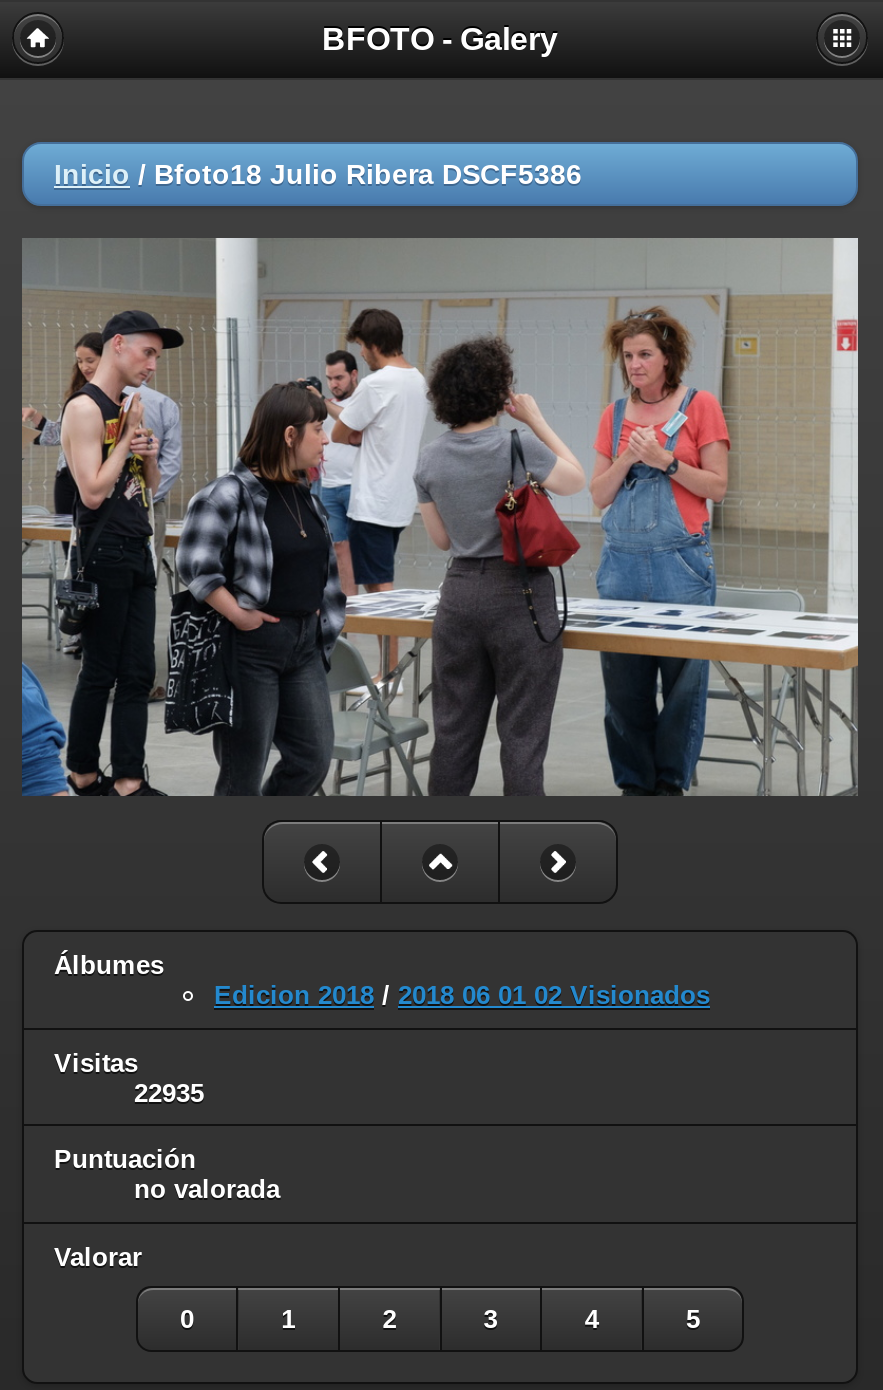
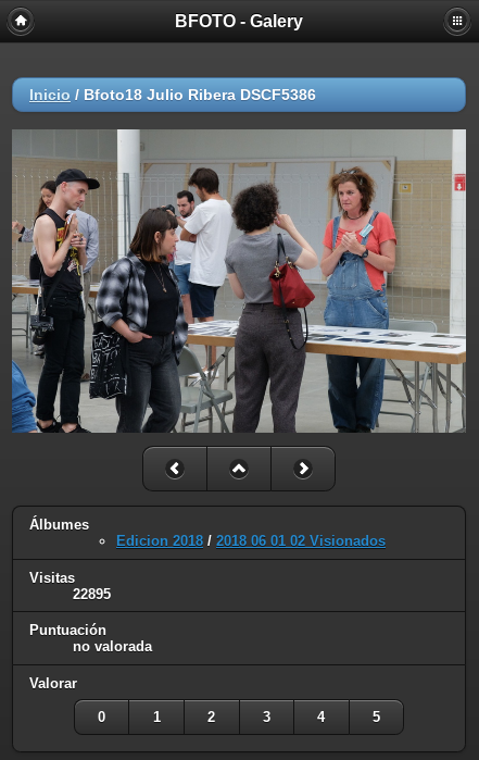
[134,1077,204,1107] 22935 -> [73,585,111,602] 22895

